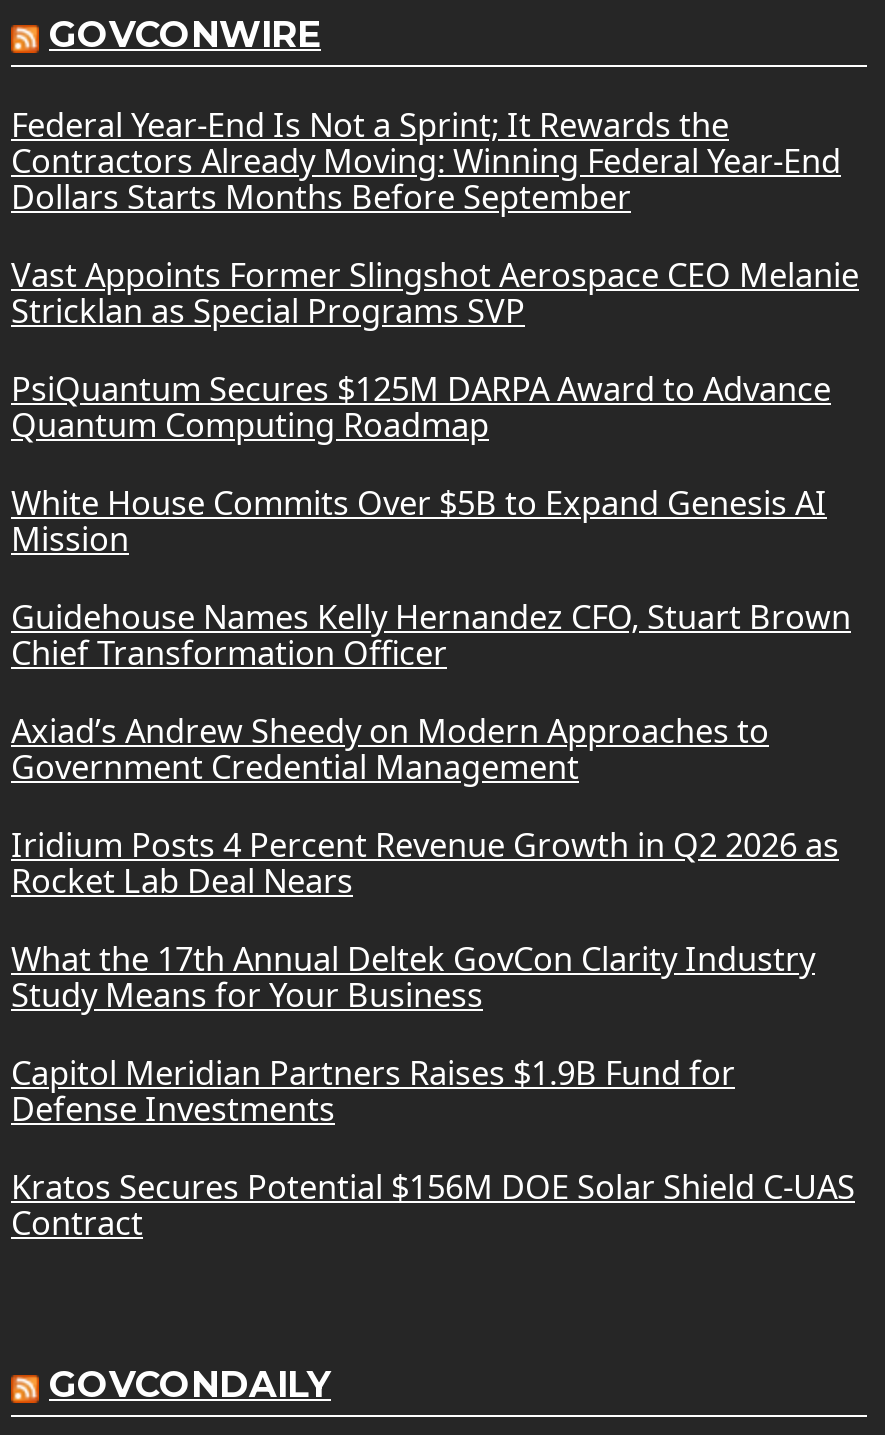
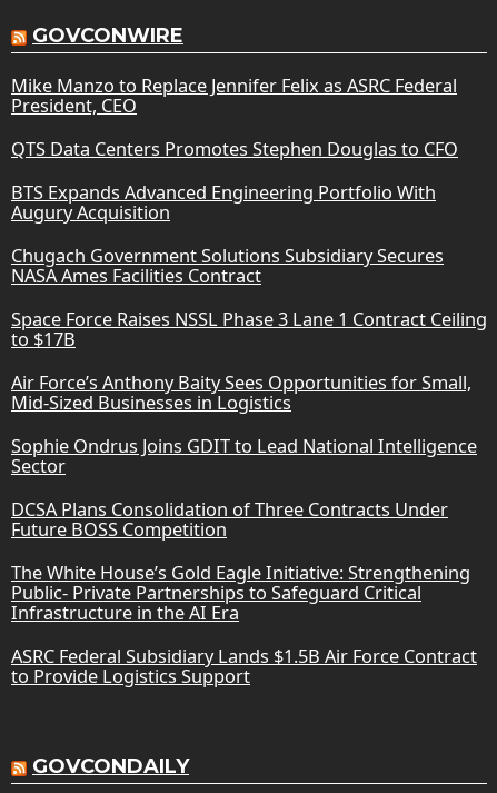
[11,104,841,220] Federal Year-End Is Not a Sprint; It Rewards the | Contractors Already Moving: Winning Federal Year-End | Dollars Starts Months Before September -> [11,74,457,118] Mike Manzo to Replace Jennifer Felix as ASRC Federal | President, CEO
[11,254,859,334] Vast Appoints Former Slingshot Aerospace CEO Melanie | Stricklan as Special Programs SVP -> [11,137,458,162] QTS Data Centers Promotes Stephen Douglas to CFO
[11,368,831,448] PsiQuantum Secures $125M DARPA Award to Advance | Quantum Computing Roadmap -> [11,181,436,225] BTS Expands Advanced Engineering Portfolio With | Augury Acquisition
[11,482,827,562] White House Commits Over $5B to Expand Genesis AI | Mission -> [11,244,444,288] Chugach Government Solutions Subsidiary Secures | NASA Ames Facilities Contract
[11,596,851,676] Guidehouse Names Kelly Hernandez CFO, Stuart Brown | Chief Transformation Officer -> [11,307,487,352] Space Force Raises NSSL Phase 3 Lane 1 Contract Ceiling | to $17B
[11,710,769,790] Axiad’s Andrew Sheedy on Modern Approaches to | Government Credential Management -> [11,371,471,415] Air Force’s Anthony Baity Sees Opportunities for Small, | Mid-Sized Businesses in Logistics
[11,824,839,904] Iridium Posts 4 Percent Revenue Growth in Q2 2026 as | Rocket Lab Deal Nears -> [11,434,477,479] Sophie Ondrus Joins GDIT to Lead National Intelligence | Sector
[11,938,815,1018] What the 17th Annual Deltek GovCon Clarity Industry | Study Means for Your Business -> [11,497,448,542] DCSA Plans Consolidation of Three Contracts Under | Future BOSS Competition
[11,1052,735,1132] Capitol Meridian Partners Raises $1.9B Fund for | Defense Investments -> [11,561,470,625] The White House’s Gold Eagle Initiative: Strengthening | Public- Private Partnerships to Safeguard Critical | Infrastructure in the AI Era
[11,1166,855,1246] Kratos Secures Potential $156M DOE Solar Shield C-UAS | Contract -> [11,644,477,689] ASRC Federal Subsidiary Lands $1.5B Air Force Contract | to Provide Logistics Support

